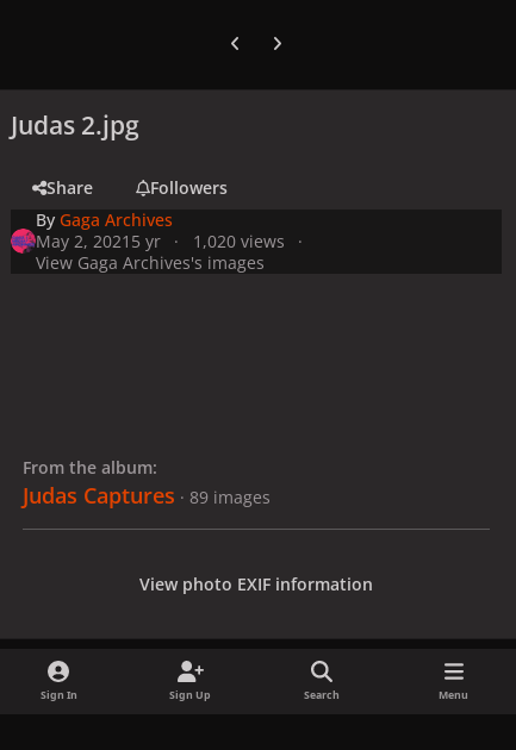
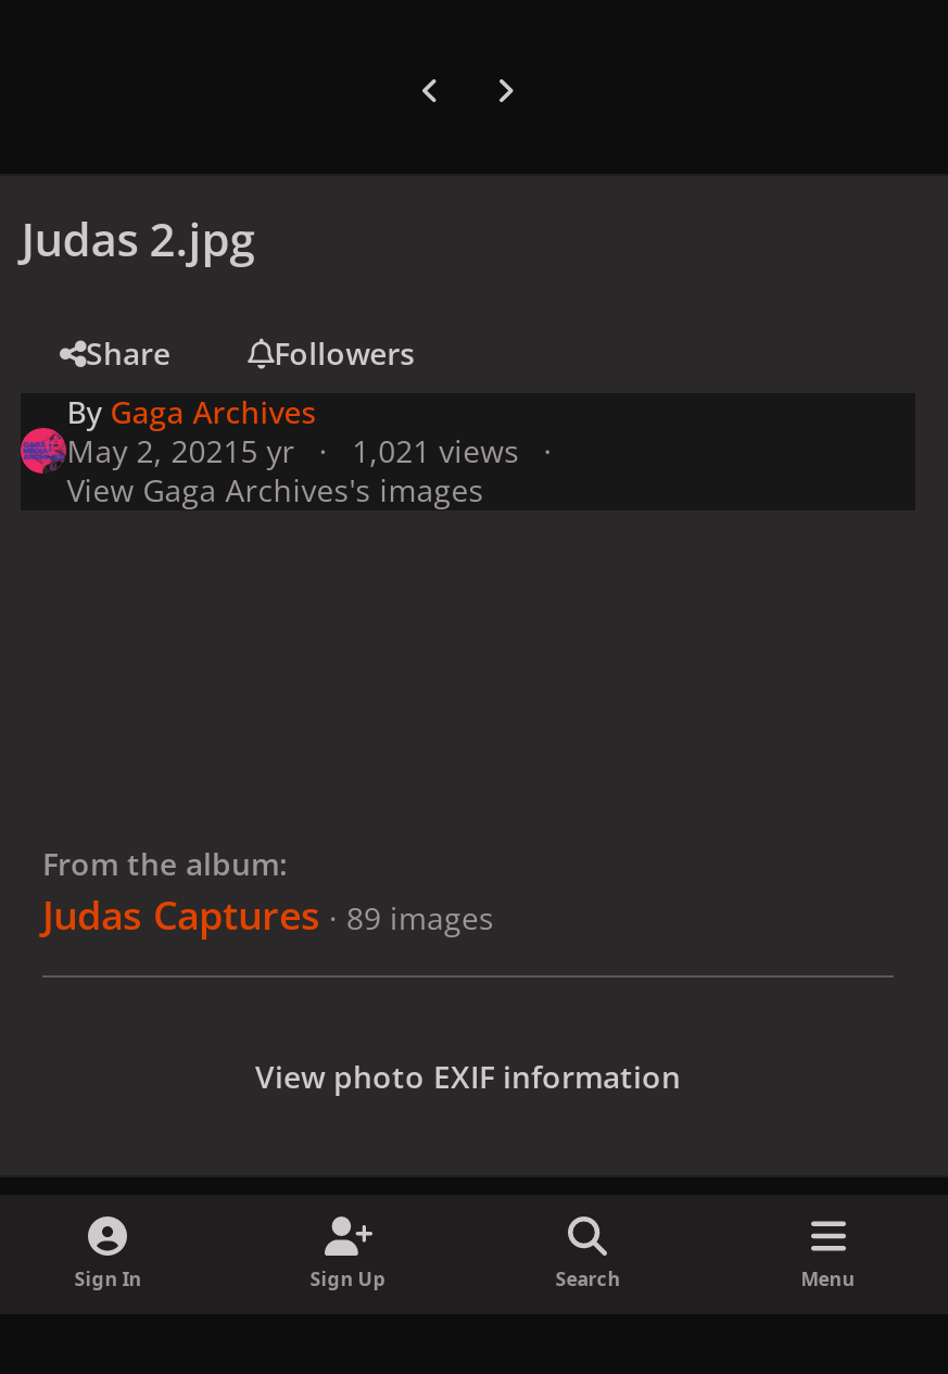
[36,229,284,252] May 2, 2021 5 yr 1,020 views -> [67,429,519,470] May 2, 2021 5 yr 1,021 views

